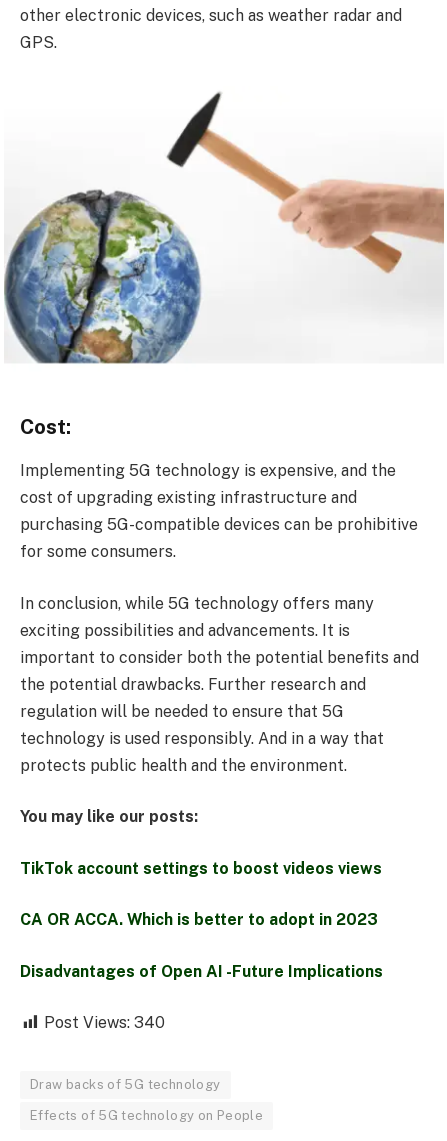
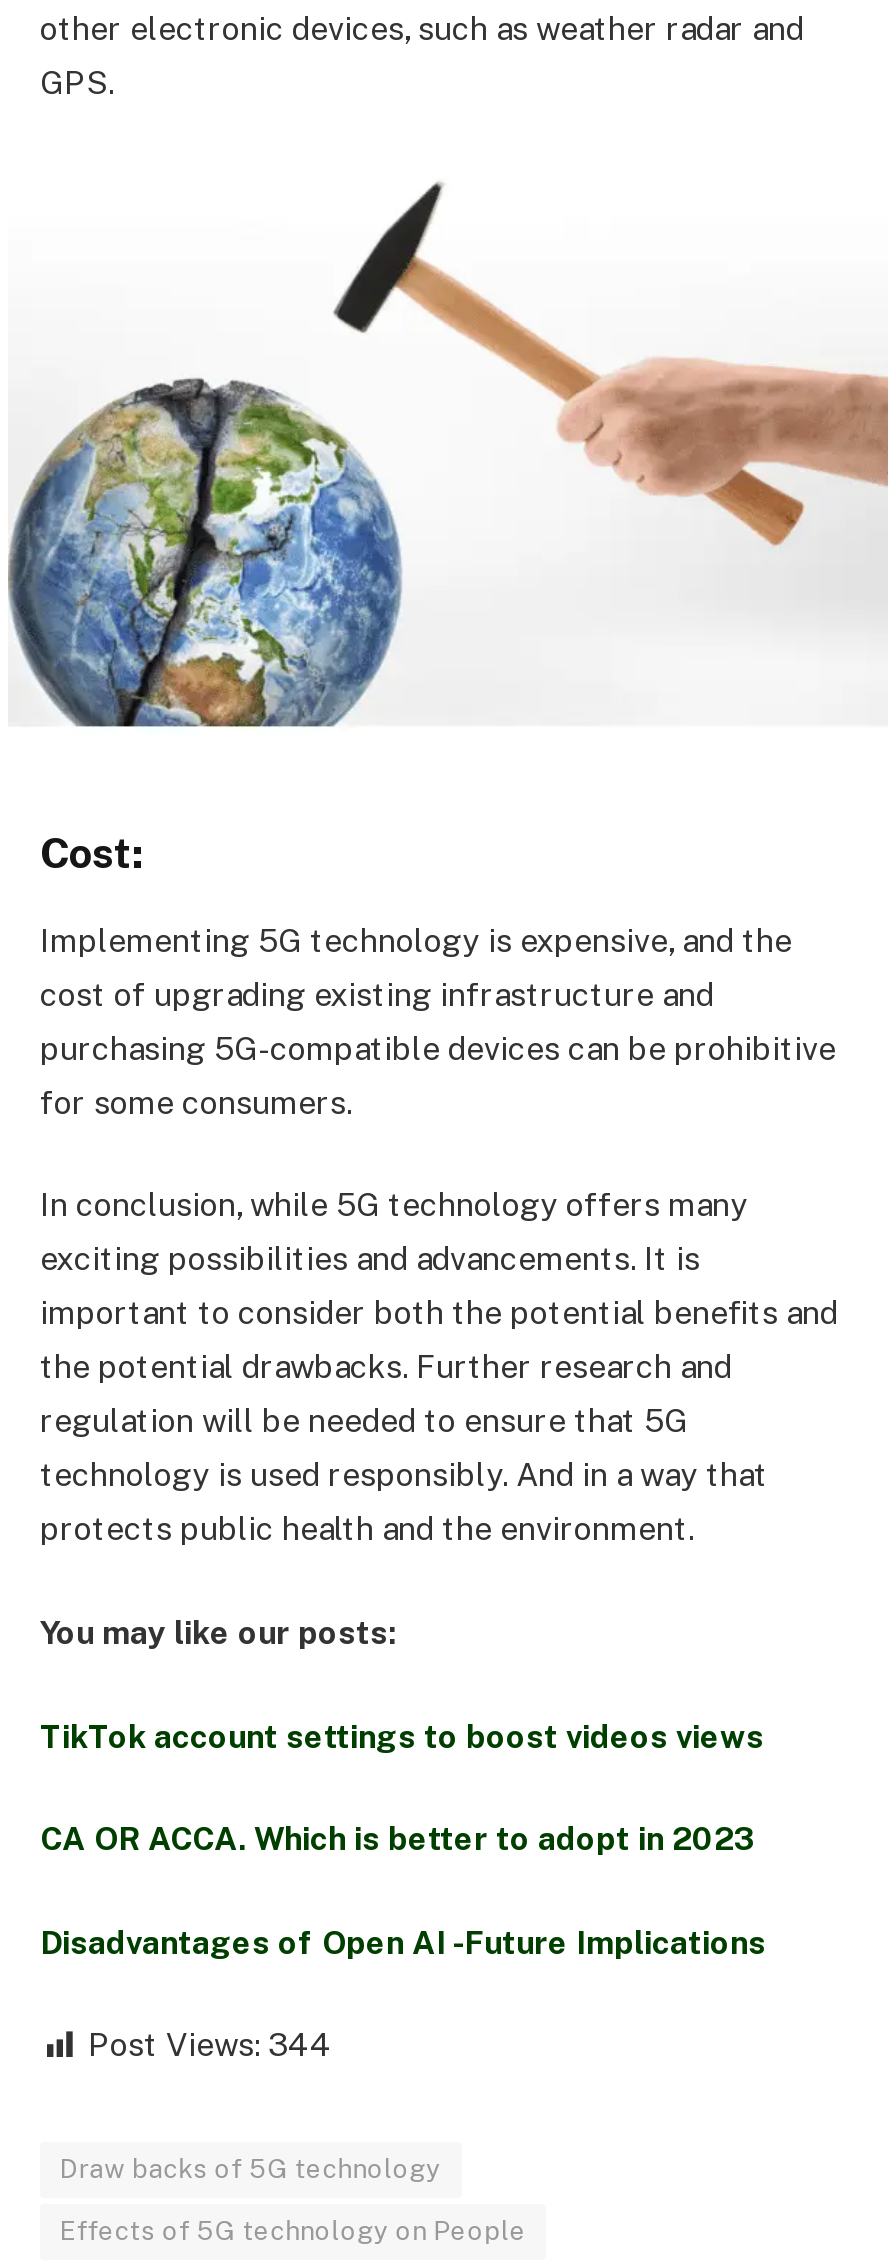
[44,1013,165,1032] Post Views: 340 -> [88,2026,332,2064] Post Views: 344

